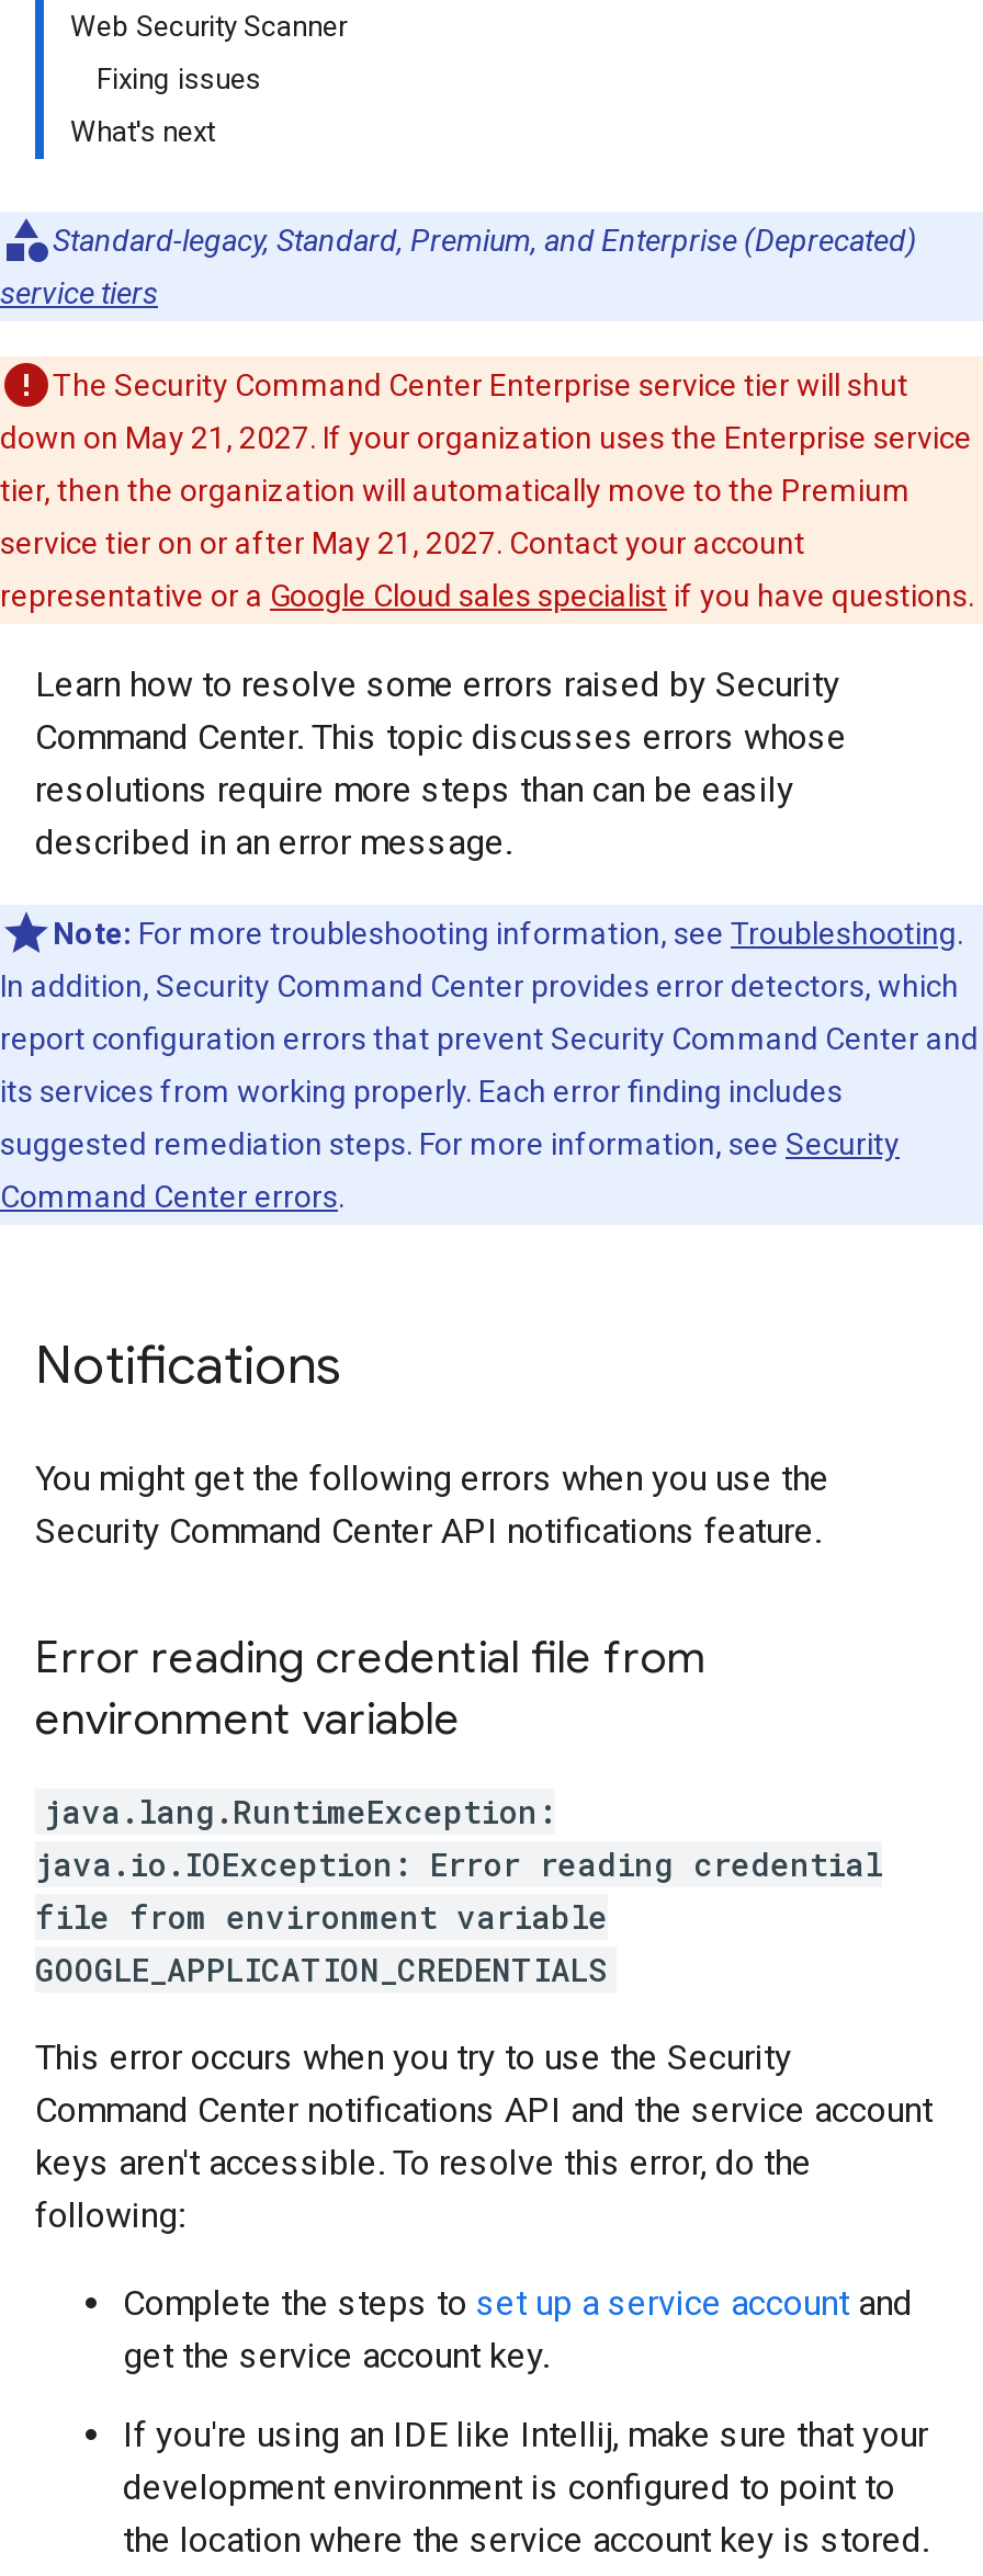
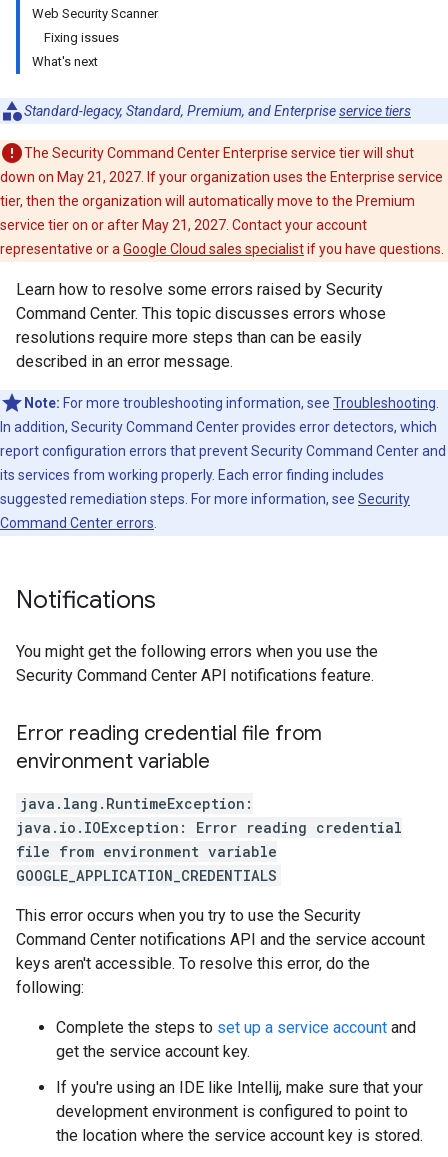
[0,223,917,310] Standard-legacy, Standard, Premium, and Enterprise (Deprecated) | service tiers -> [24,103,411,119] Standard-legacy, Standard, Premium, and Enterprise service tiers

